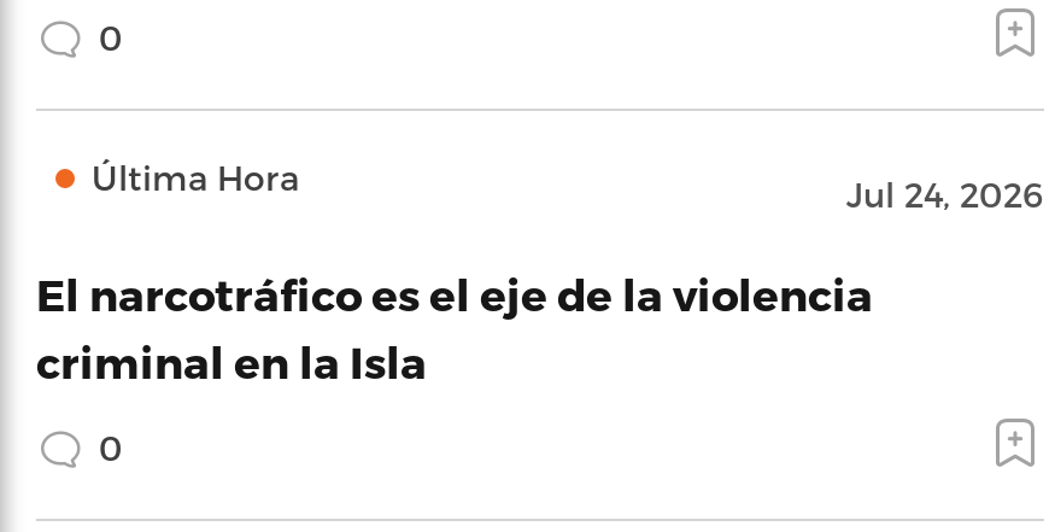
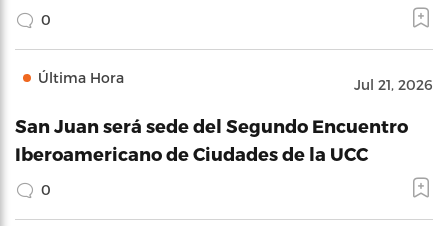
[846,174,1044,215] Jul 24, 2026 -> [354,76,433,93] Jul 21, 2026
[36,268,873,386] El narcotráfico es el eje de la violencia | criminal en la Isla -> [15,115,408,164] San Juan será sede del Segundo Encuentro | Iberoamericano de Ciudades de la UCC

